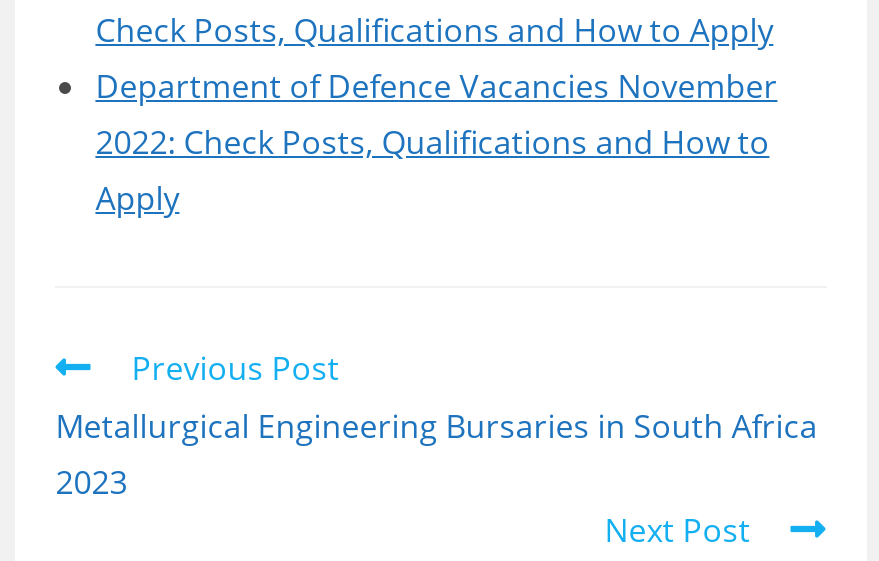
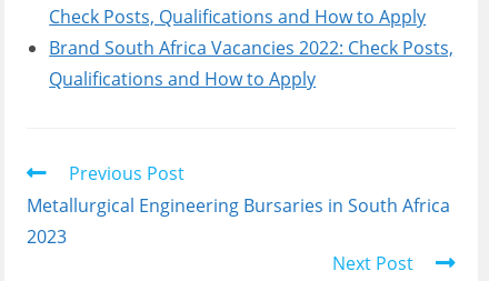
[95,64,777,220] Department of Defence Vacancies November | 2022: Check Posts, Qualifications and How to | Apply -> [49,36,454,91] Brand South Africa Vacancies 2022: Check Posts, | Qualifications and How to Apply

